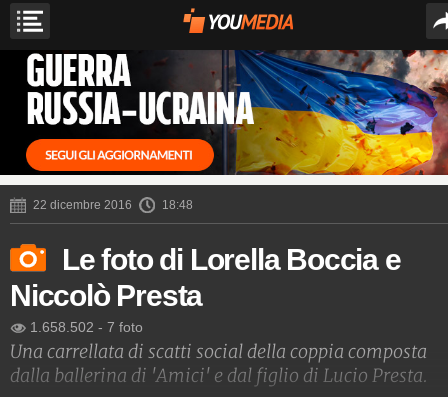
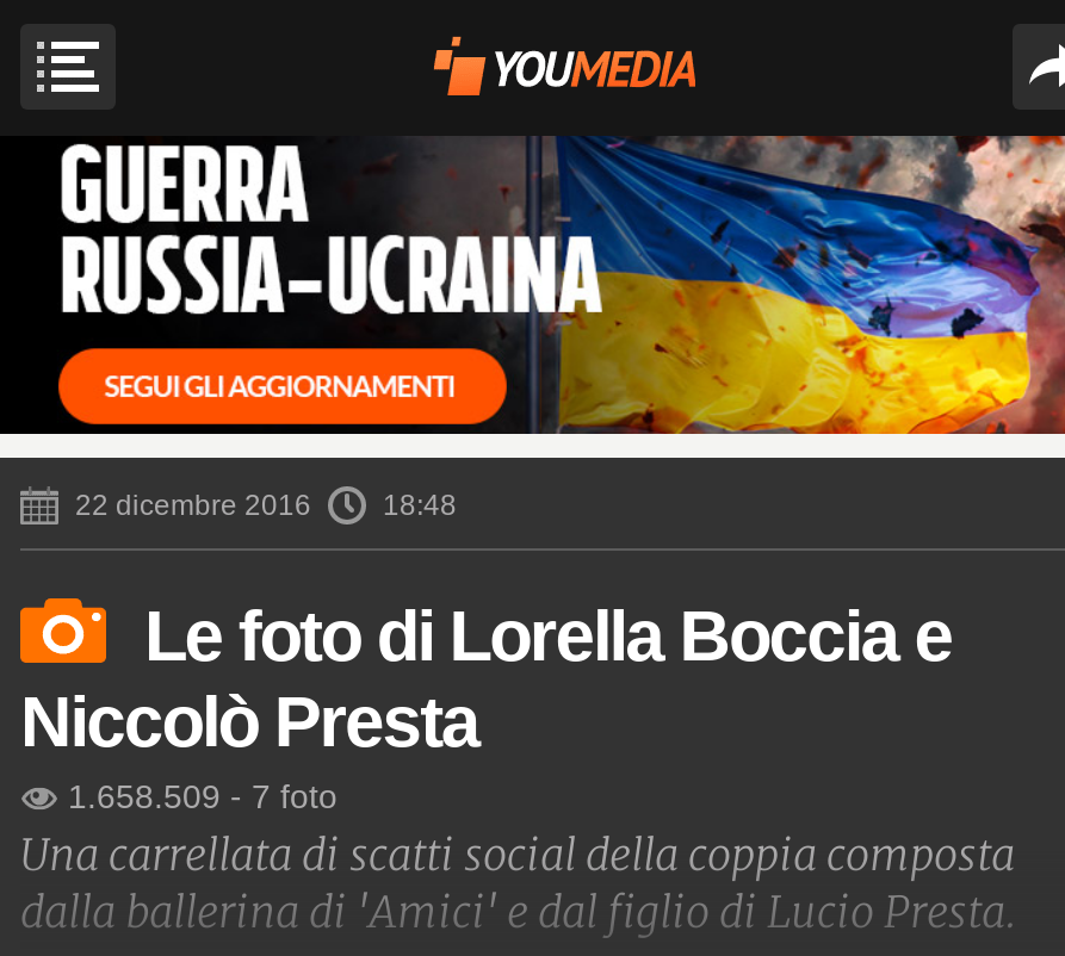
[30,319,143,335] 1.658.502 - 7 foto -> [68,777,338,815] 1.658.509 - 7 foto

